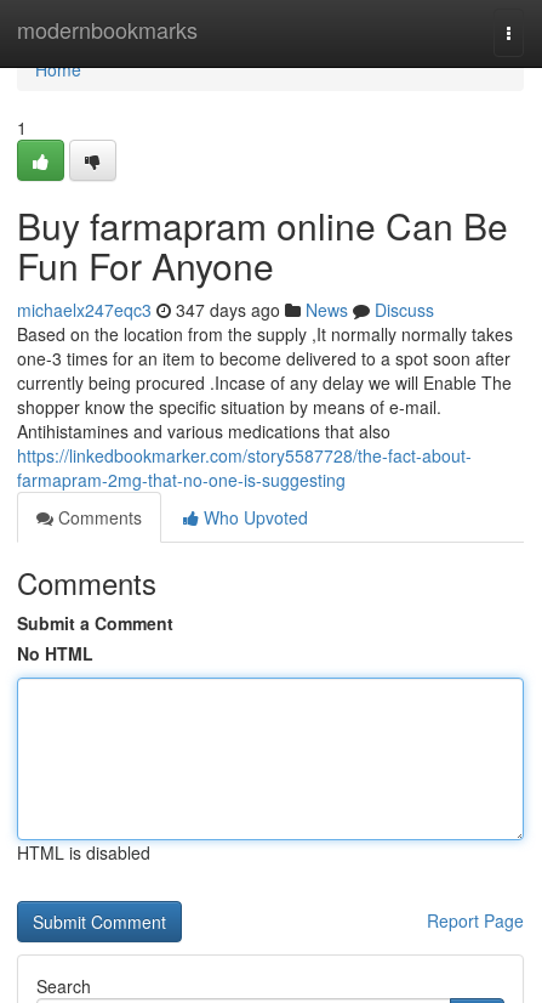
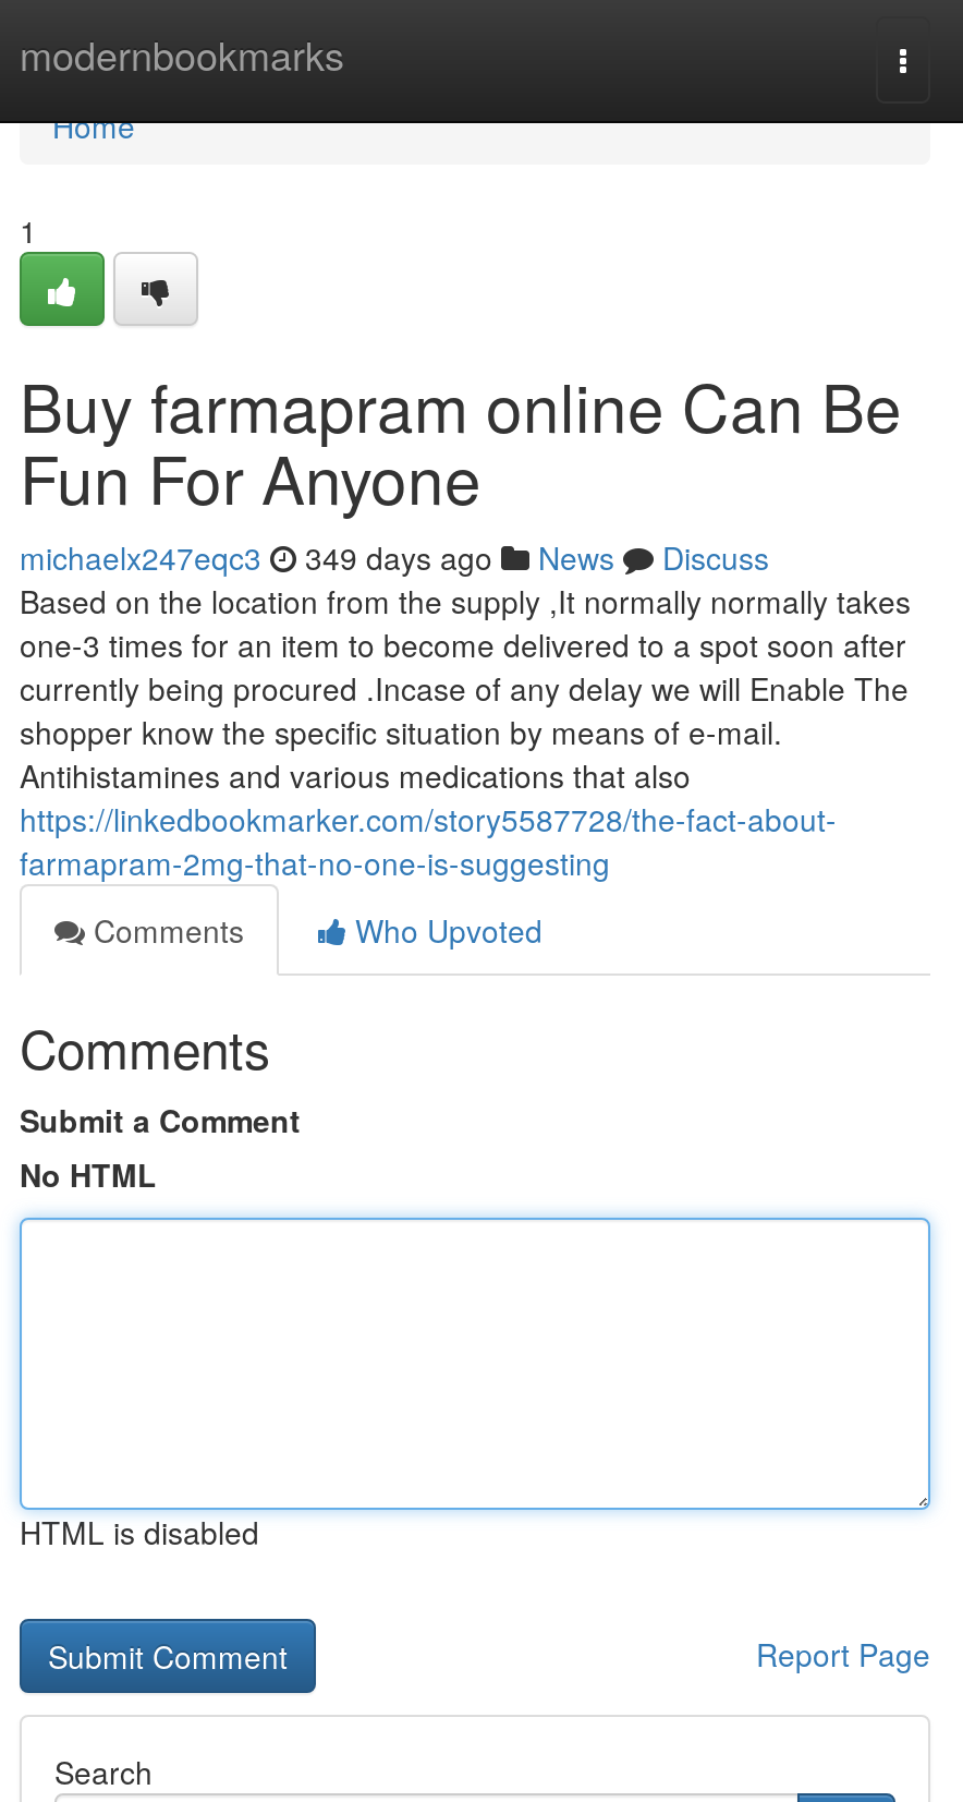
[17,297,434,322] michaelx247eqc3 347 days ago News Discuss -> [20,535,769,579] michaelx247eqc3 349 days ago News Discuss

